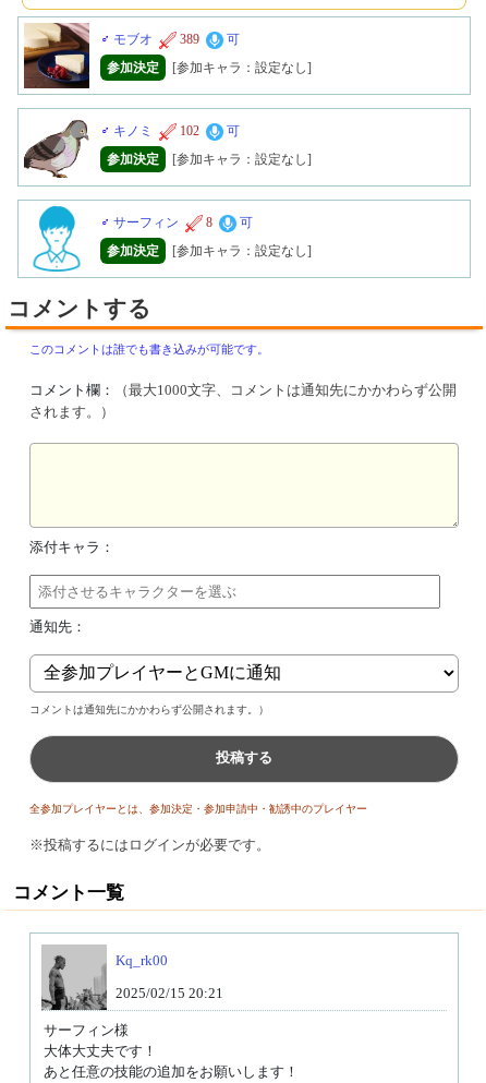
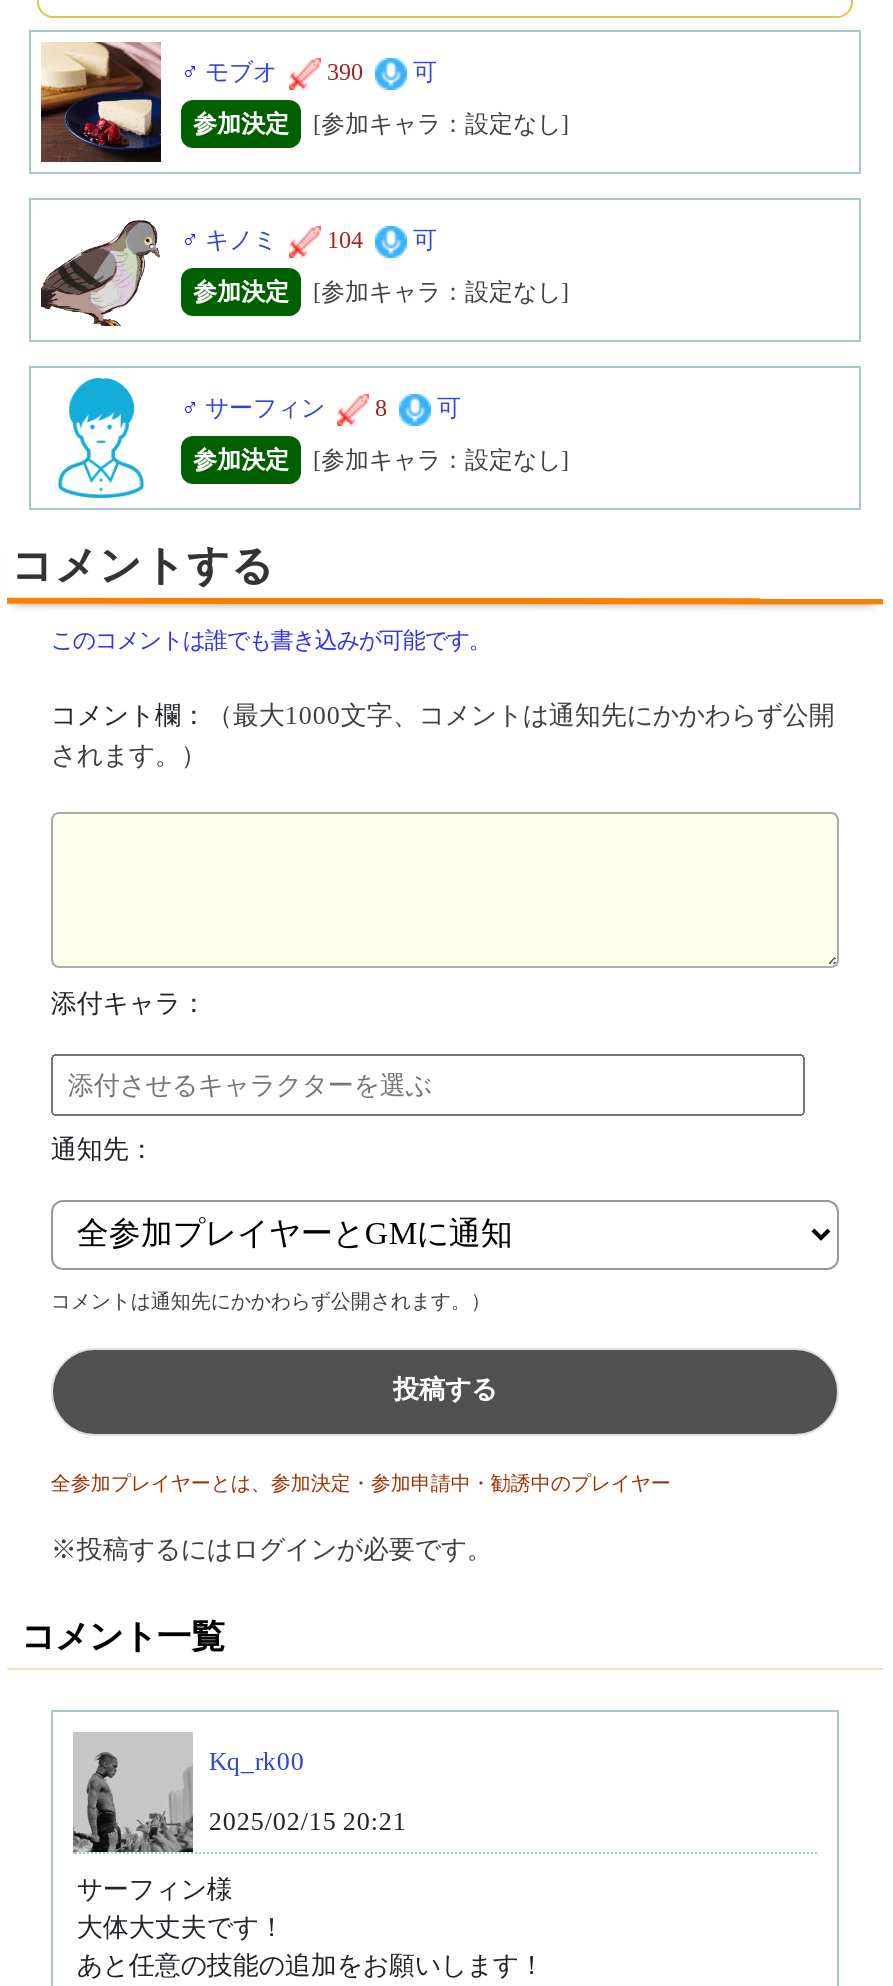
[180,32,199,47] 389 -> [327,58,363,86] 390
[180,123,199,139] 102 -> [327,226,363,254] 104

